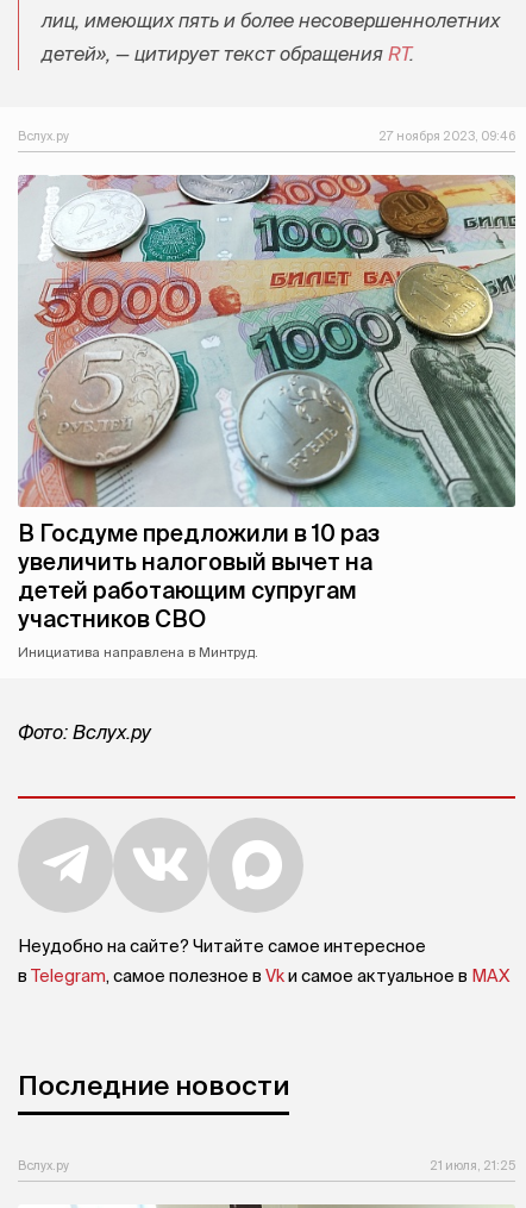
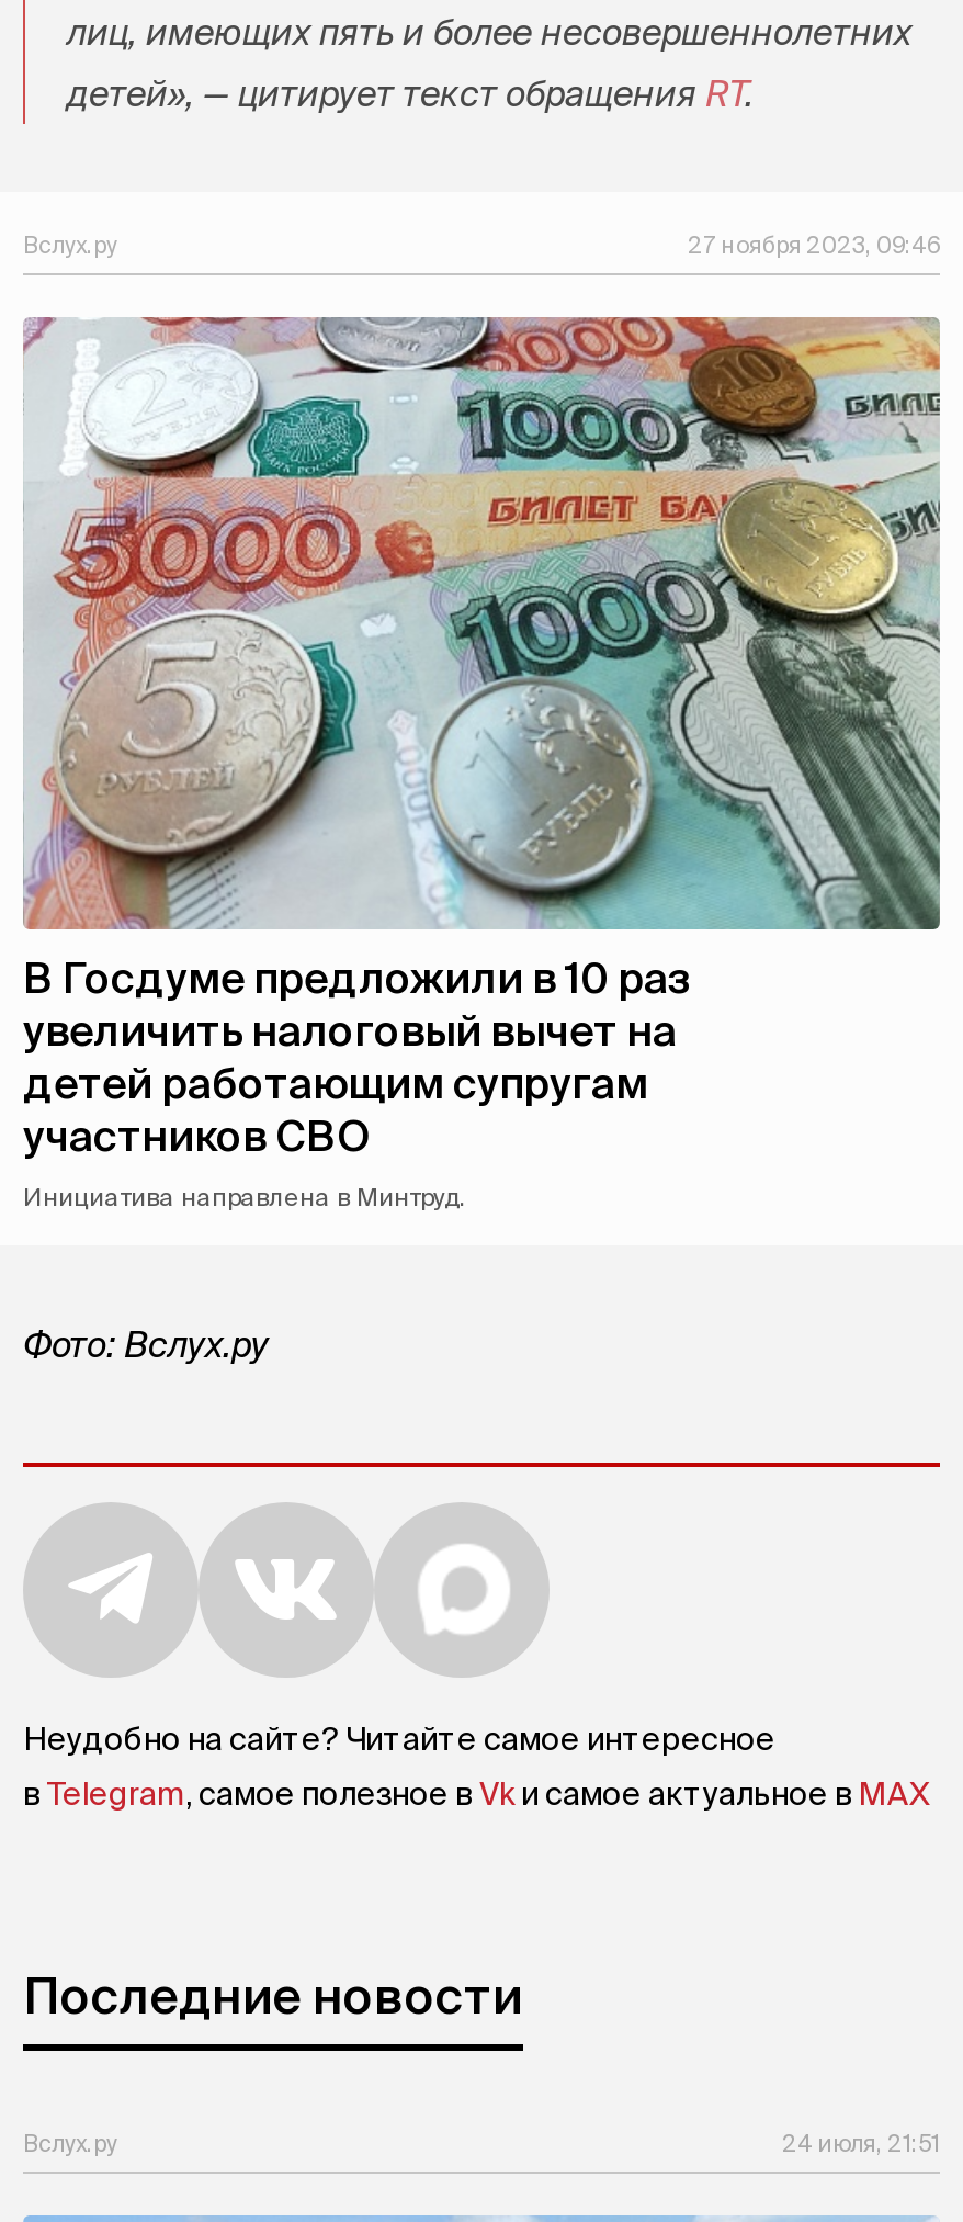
[430,1158,515,1173] 21 июля, 21:25 -> [782,2130,940,2157] 24 июля, 21:51

